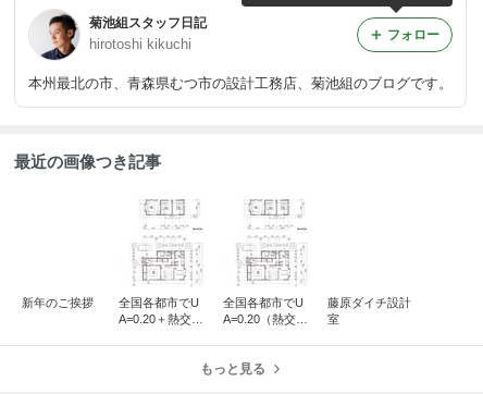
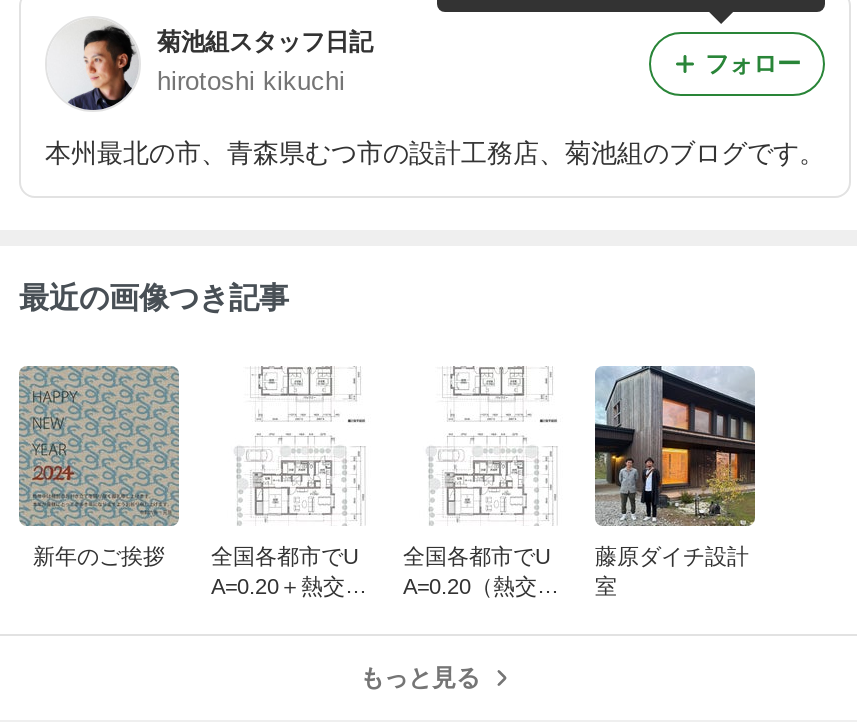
none -> [17,364,181,528] [image]
none -> [593,364,757,528] [image]

